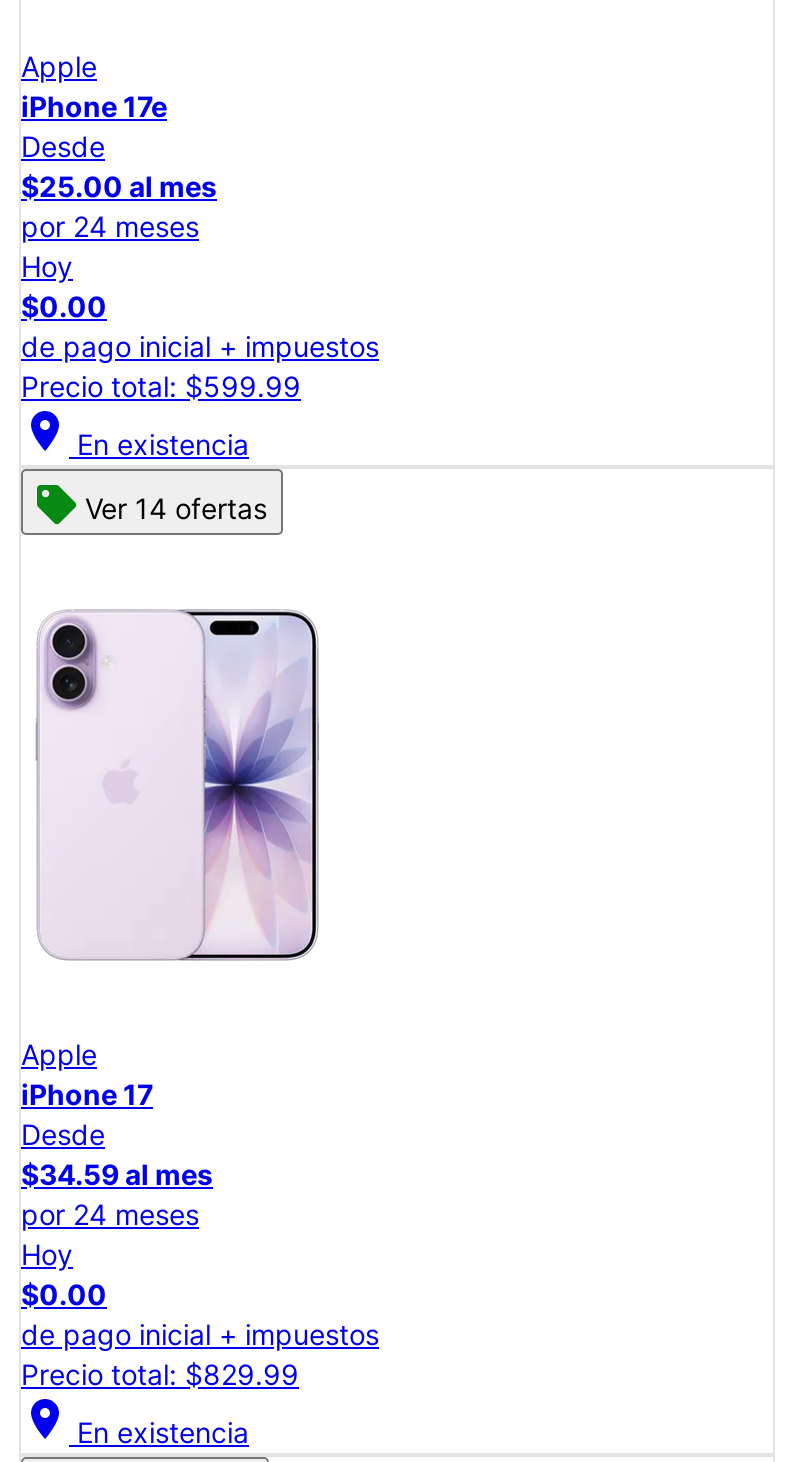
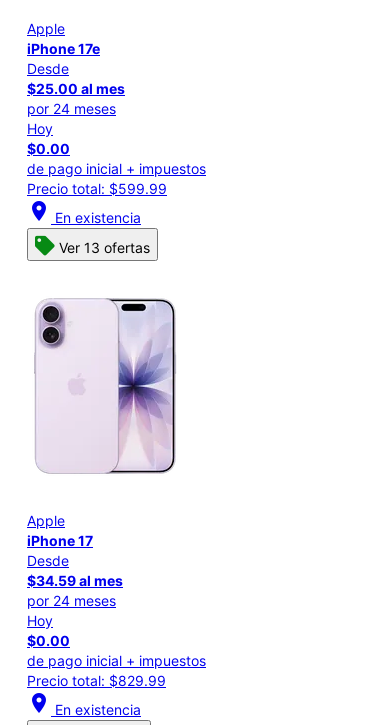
[85,492,267,526] Ver 14 ofertas -> [59,239,150,256] Ver 13 ofertas

